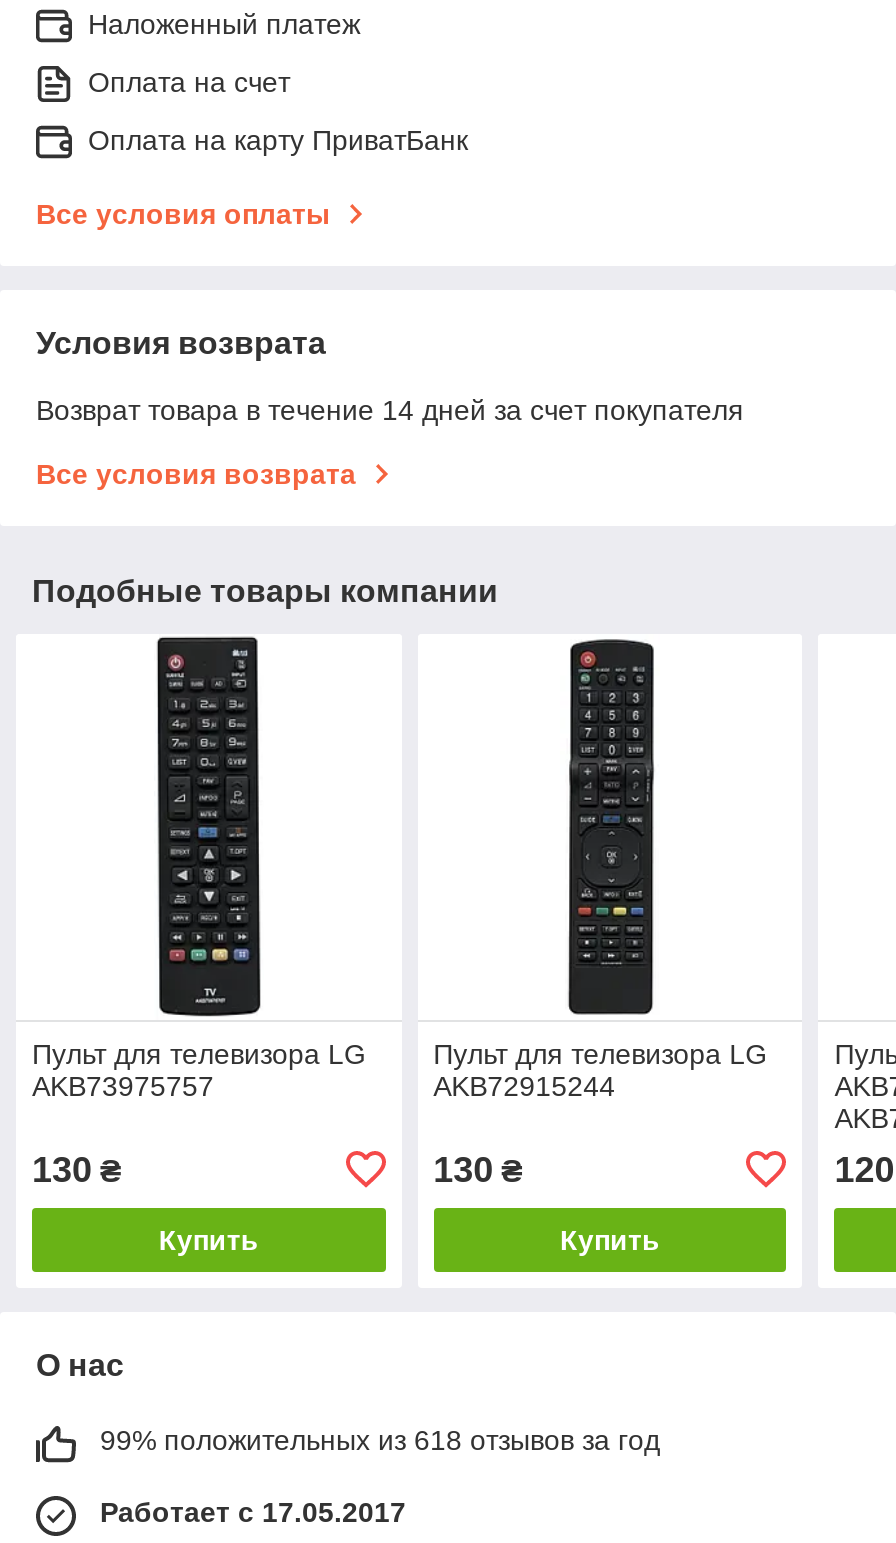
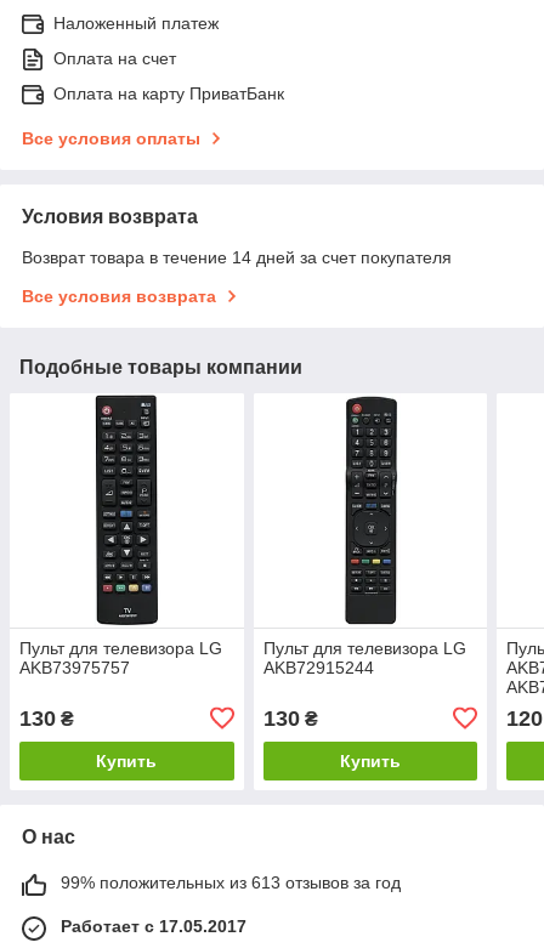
[100,1424,660,1456] 99% положительных из 618 отзывов за год -> [61,872,401,892] 99% положительных из 613 отзывов за год

